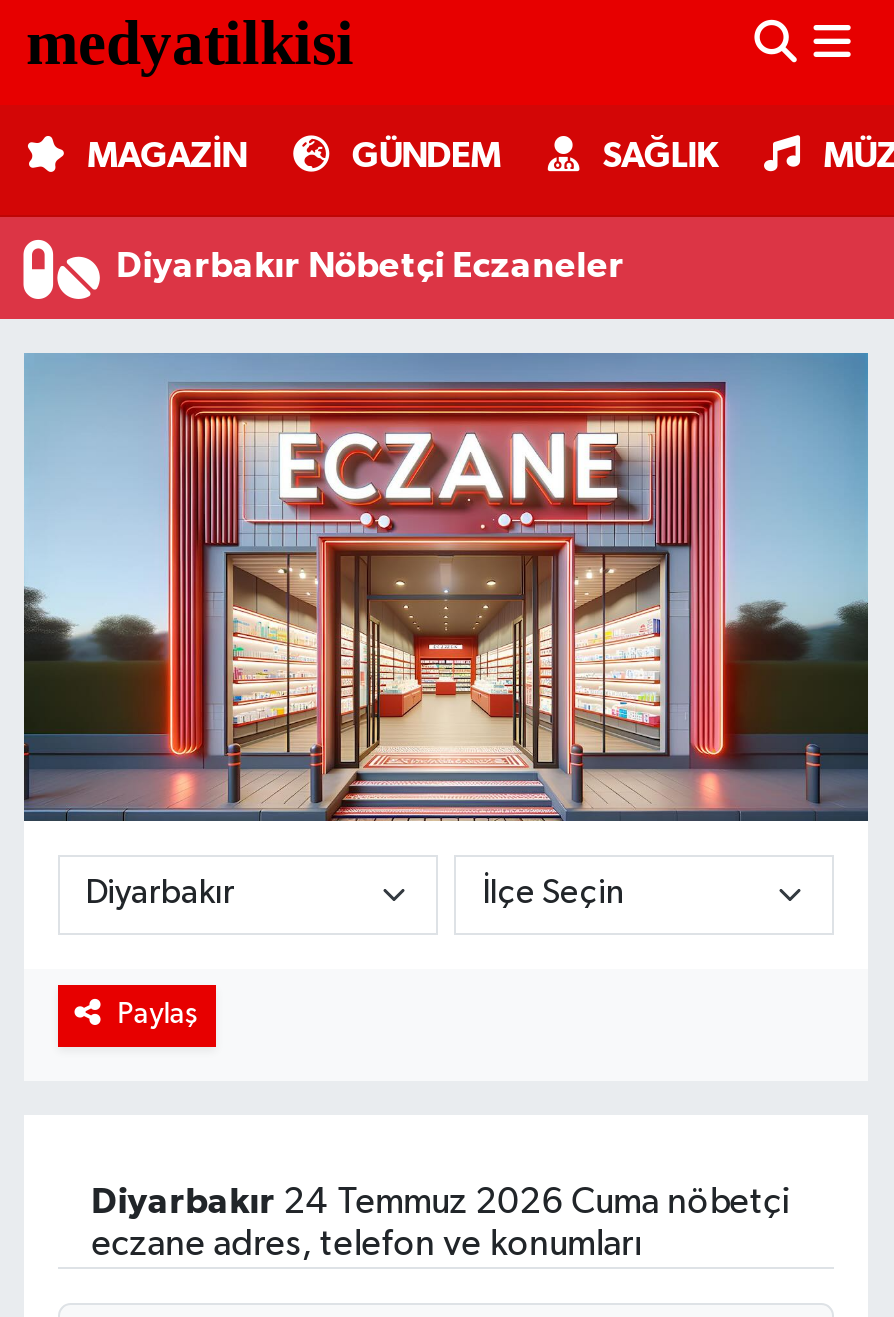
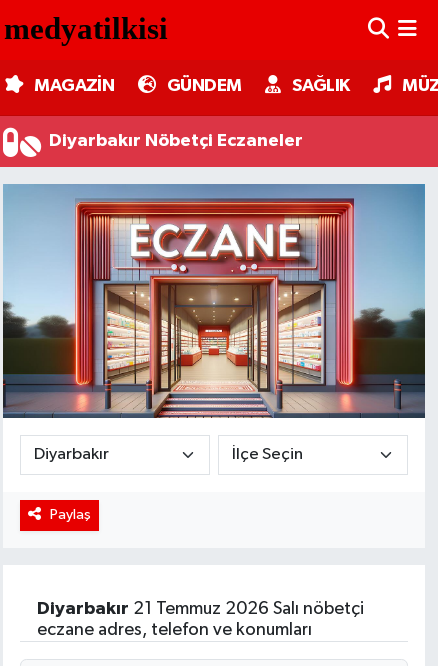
[92,1184,790,1220] Diyarbakır 24 Temmuz 2026 Cuma nöbetçi -> [37,600,364,618] Diyarbakır 21 Temmuz 2026 Salı nöbetçi

